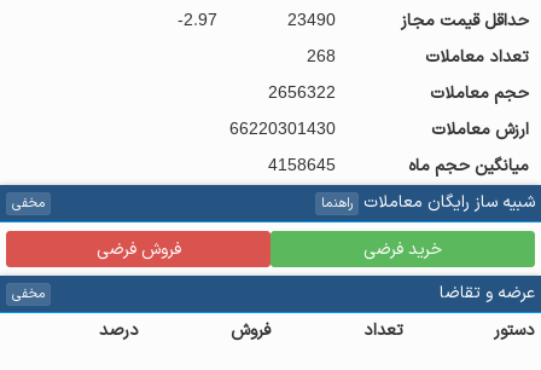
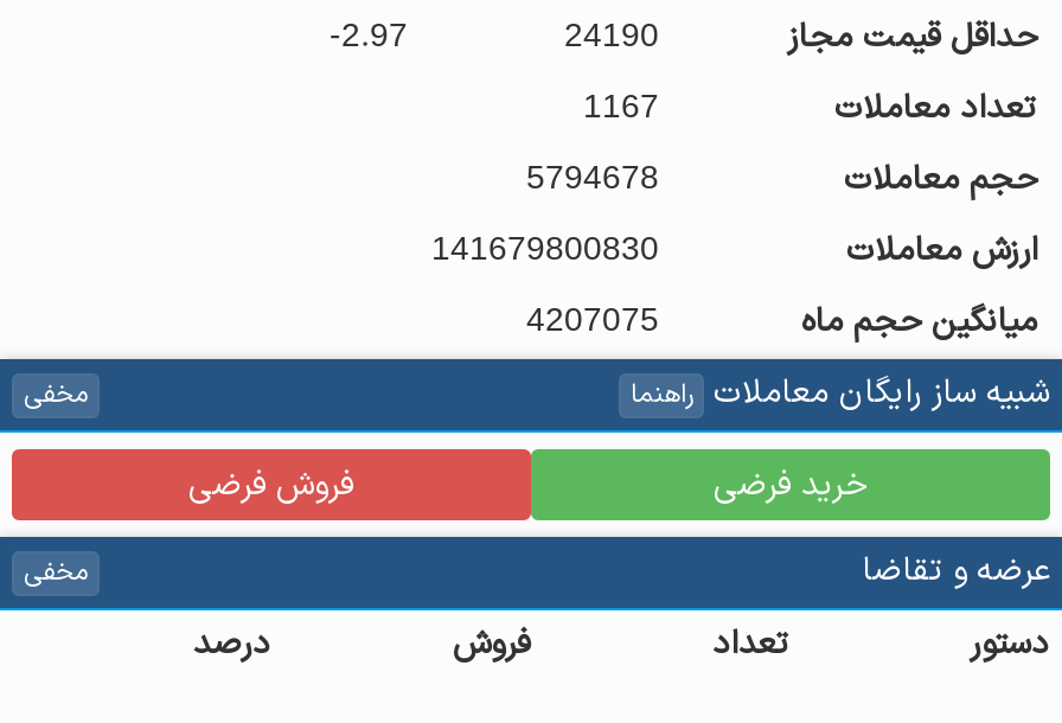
[287,8,336,33] 23490 -> [564,12,659,62] 24190
[307,44,336,70] 268 -> [583,83,659,133] 1167
[268,81,336,106] 2656322 -> [526,154,659,204] 5794678
[229,117,336,142] 66220301430 -> [431,225,659,275] 141679800830
[268,153,336,178] 4158645 -> [526,297,659,346] 4207075

